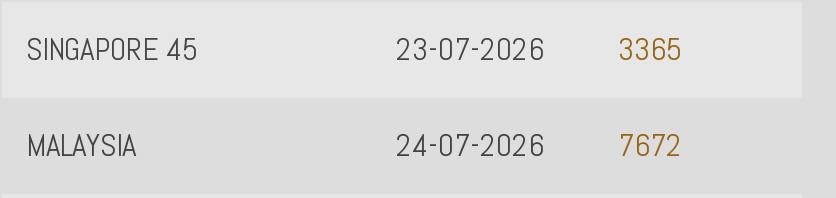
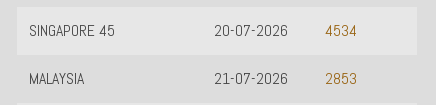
[396,29,544,69] 23-07-2026 -> [214,21,288,41] 20-07-2026
[618,30,682,70] 3365 -> [325,21,357,41] 4534
[396,125,544,165] 24-07-2026 -> [214,69,288,89] 21-07-2026
[618,126,682,166] 7672 -> [325,69,357,89] 2853

